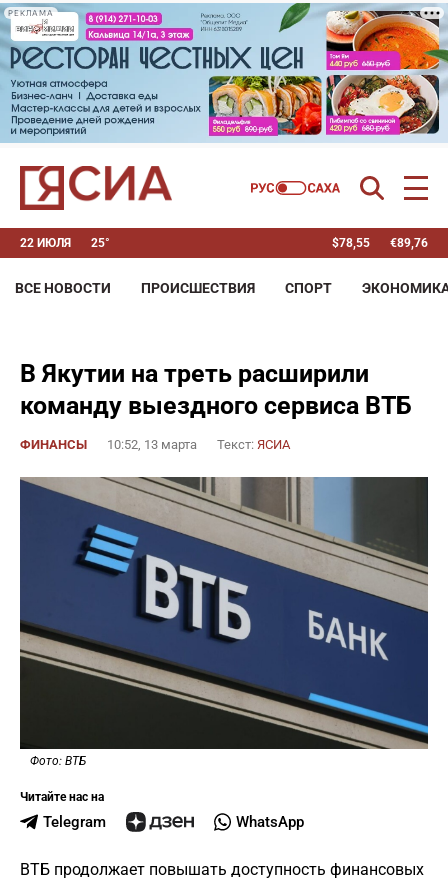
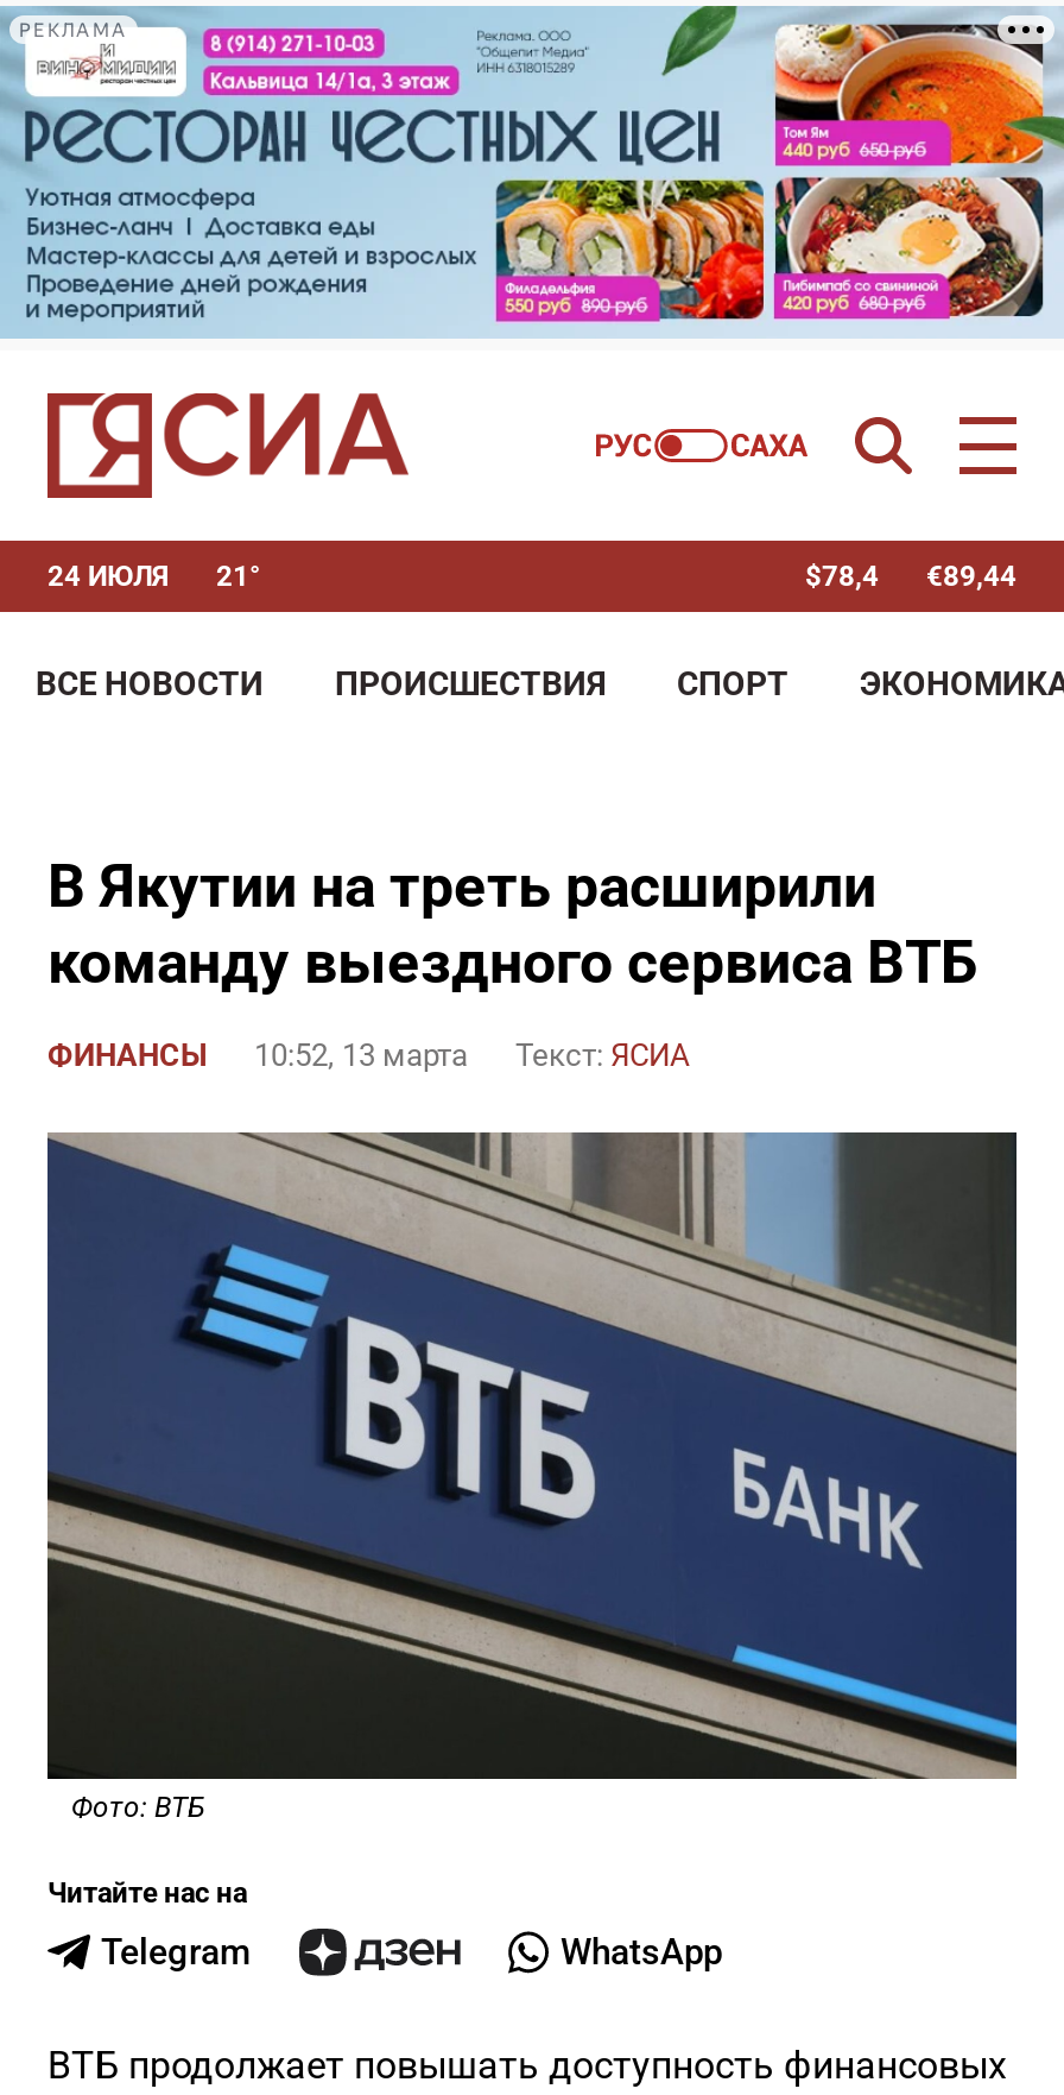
[20,236,71,250] 22 ИЮЛЯ -> [47,560,169,593] 24 ИЮЛЯ
[91,236,110,250] 25° -> [216,560,261,593] 21°
[332,236,370,250] $78,55 -> [805,560,879,593] $78,4
[390,236,428,250] €89,76 -> [926,560,1016,593] €89,44

